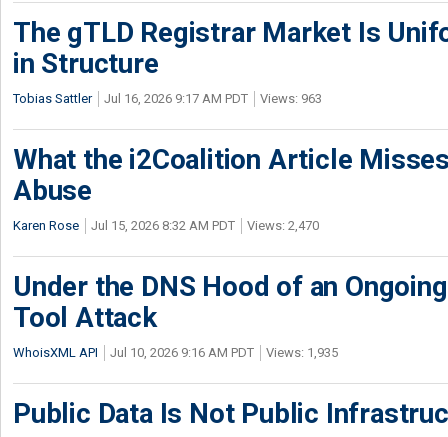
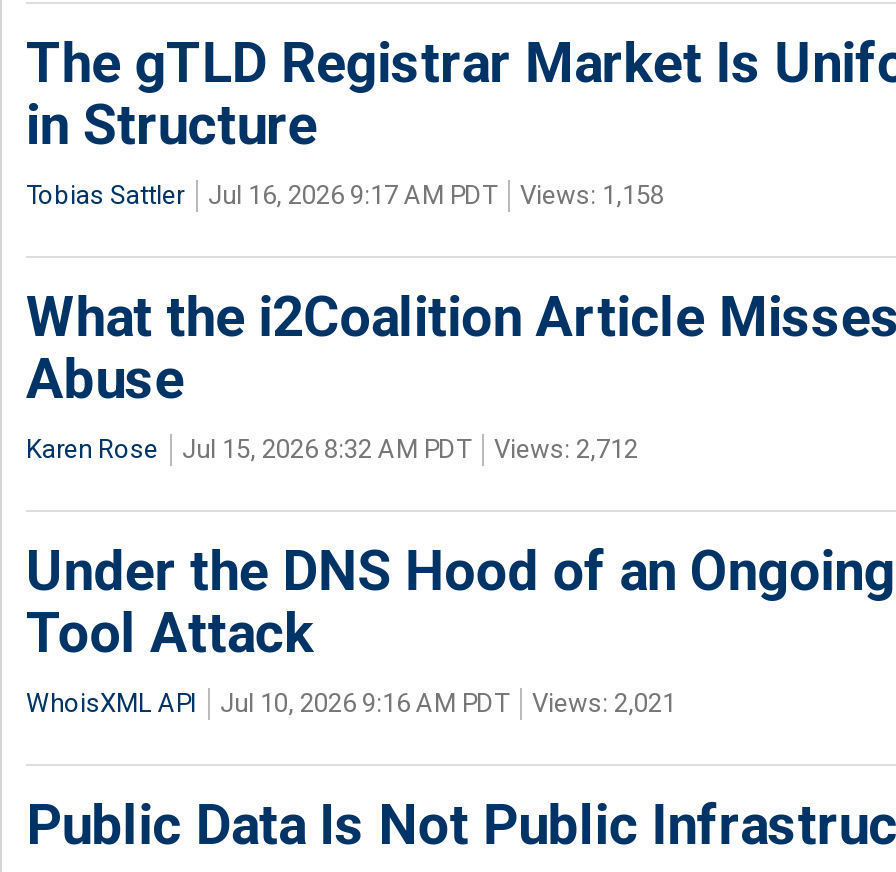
[13,91,322,106] Tobias Sattler Jul 16, 2026 9:17 AM PDT Views: 963 -> [26,180,664,210] Tobias Sattler Jul 16, 2026 9:17 AM PDT Views: 1,158
[13,218,319,233] Karen Rose Jul 15, 2026 8:32 AM PDT Views: 2,470 -> [26,434,638,464] Karen Rose Jul 15, 2026 8:32 AM PDT Views: 2,712
[13,345,338,360] WhoisXML API Jul 10, 2026 9:16 AM PDT Views: 1,935 -> [26,688,676,718] WhoisXML API Jul 10, 2026 9:16 AM PDT Views: 2,021

